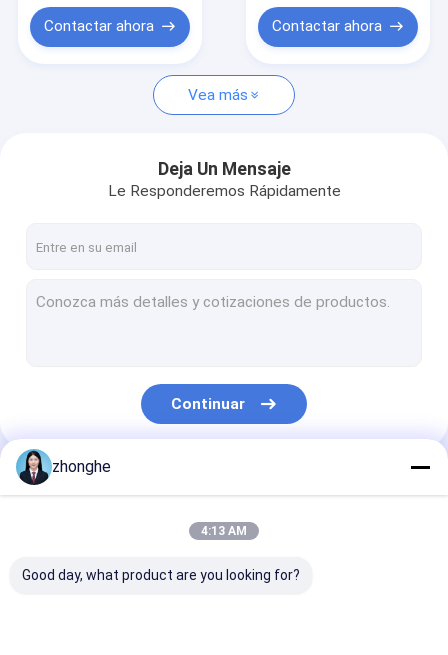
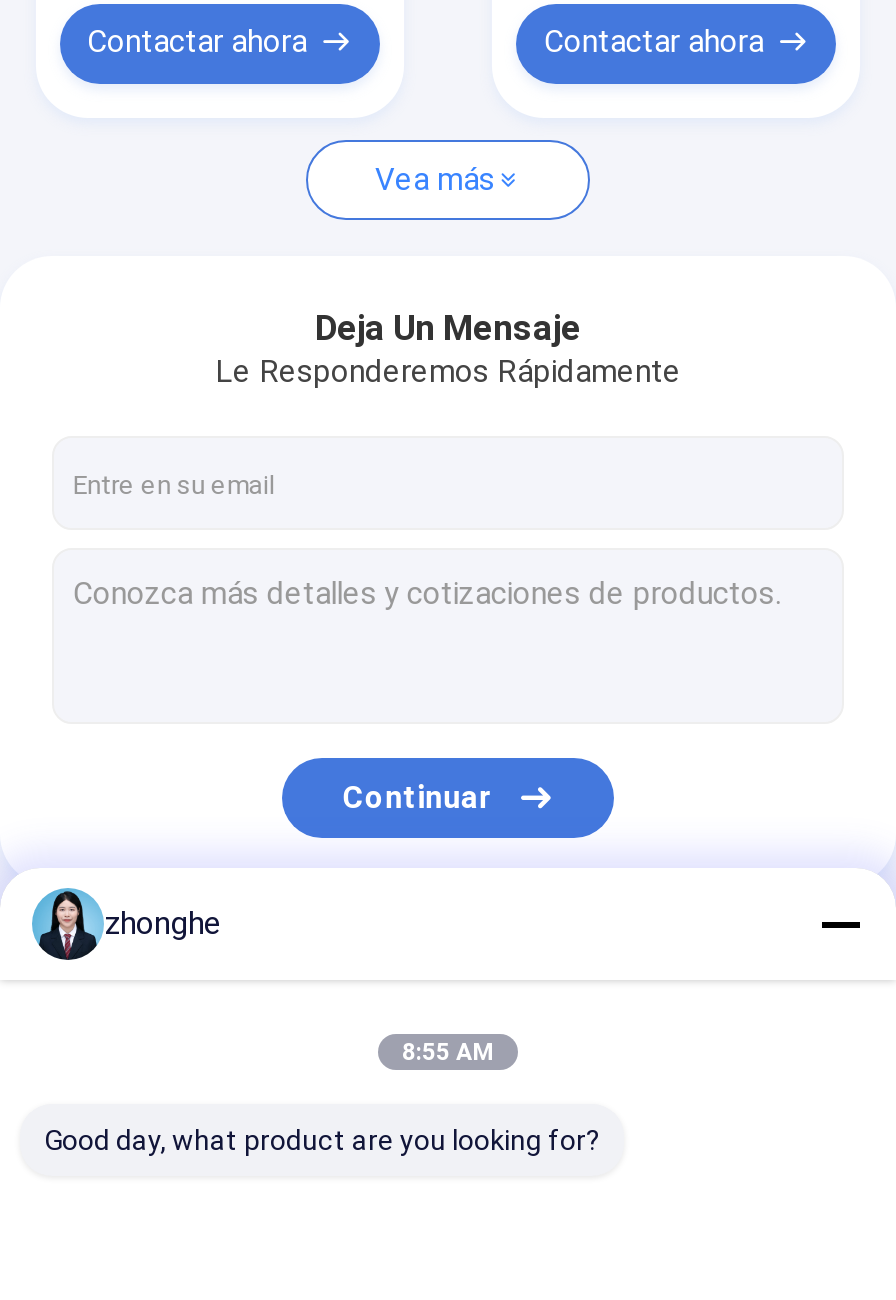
[201,524,247,538] 4:13 AM -> [402,1038,494,1066] 8:55 AM

